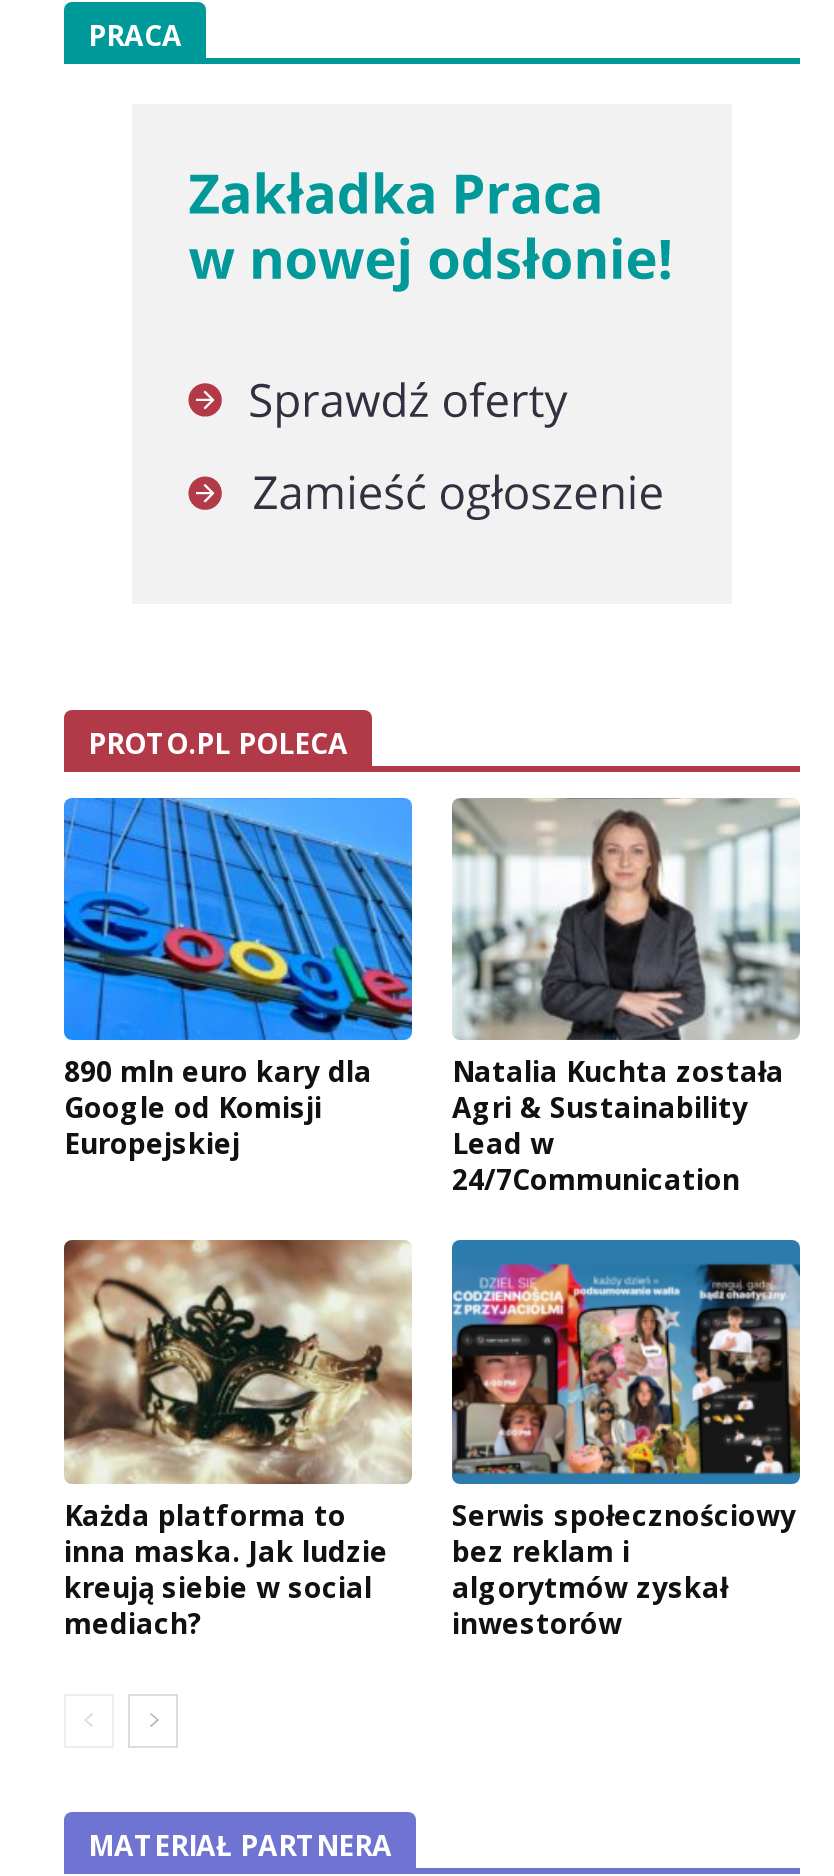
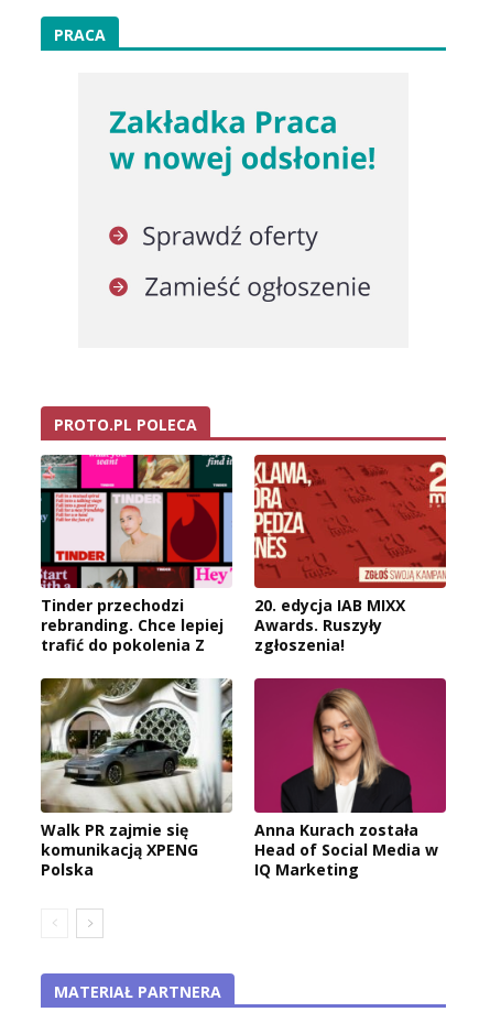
[62,796,414,1163] [image] | 890 mln euro kary dla | Google od Komisji | Europejskiej -> [40,454,233,656] [image] | Tinder przechodzi | rebranding. Chce lepiej | trafić do pokolenia Z
[452,796,802,1038] [image] -> [253,454,447,547] [image]
[452,1053,784,1199] Natalia Kuchta została | Agri & Sustainability | Lead w | 24/7Communication -> [254,595,405,656] 20. edycja IAB MIXX | Awards. Ruszyły | zgłoszenia!
[64,1240,414,1642] [image] | Każda platforma to | inna maska. Jak ludzie | kreują siebie w social | mediach? -> [40,677,233,880] [image] | Walk PR zajmie się | komunikacją XPENG | Polska
[450,1238,802,1642] [image] | Serwis społecznościowy | bez reklam i | algorytmów zyskał | inwestorów -> [253,677,447,880] [image] | Anna Kurach została | Head of Social Media w | IQ Marketing

